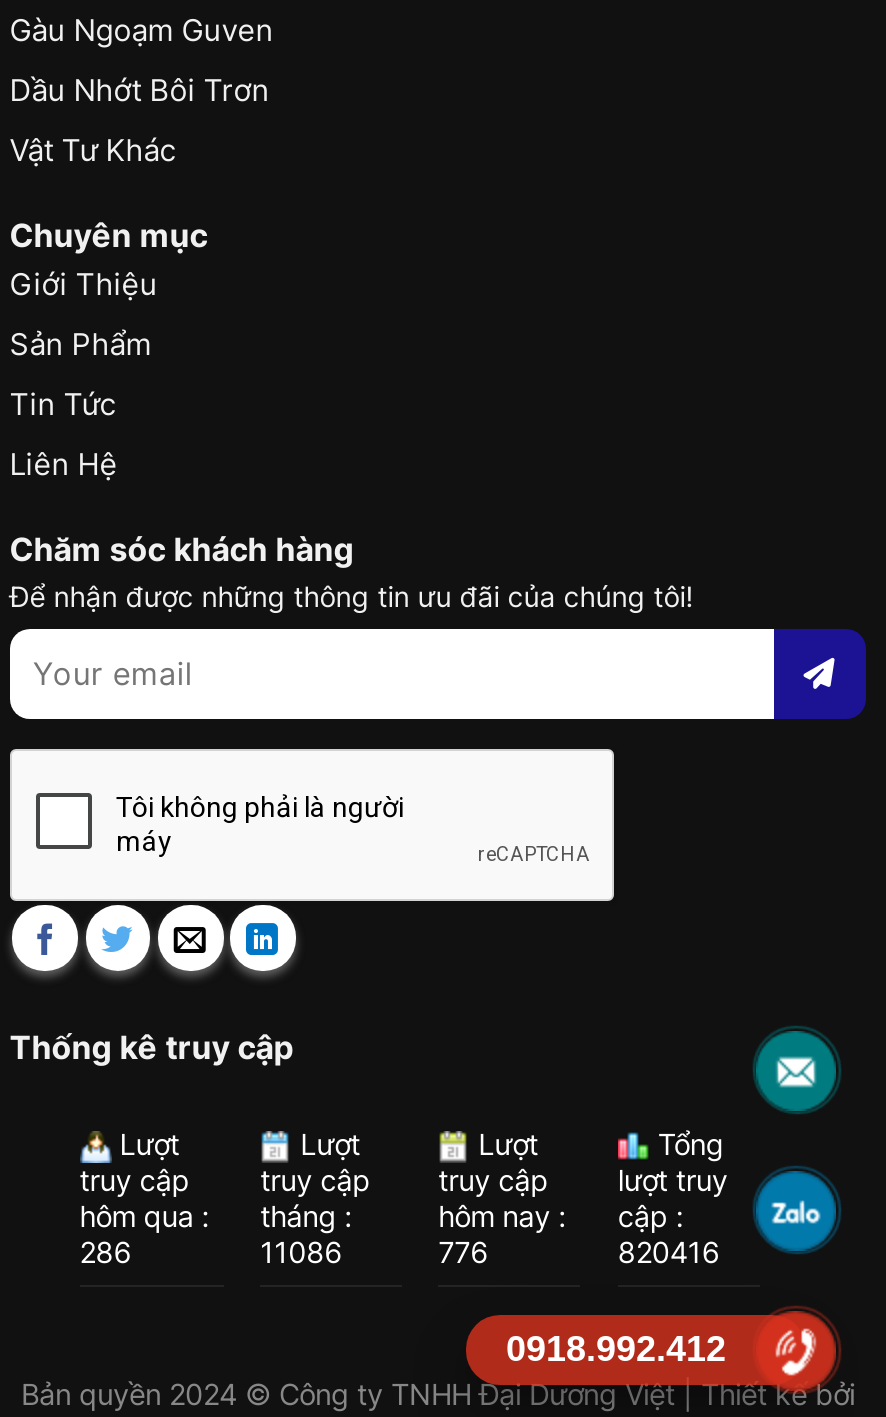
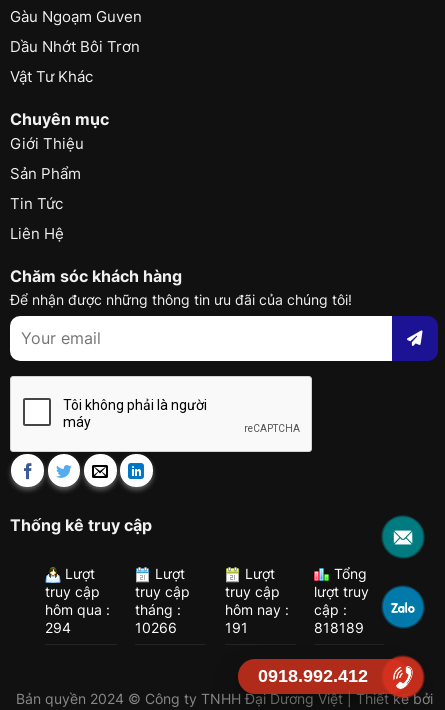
[80,1234,132,1268] 286 -> [45,619,71,636] 294
[260,1234,342,1268] 11086 -> [135,619,177,636] 10266
[438,1234,488,1268] 776 -> [225,619,248,636] 191
[618,1234,720,1268] 820416 -> [314,619,364,636] 818189

